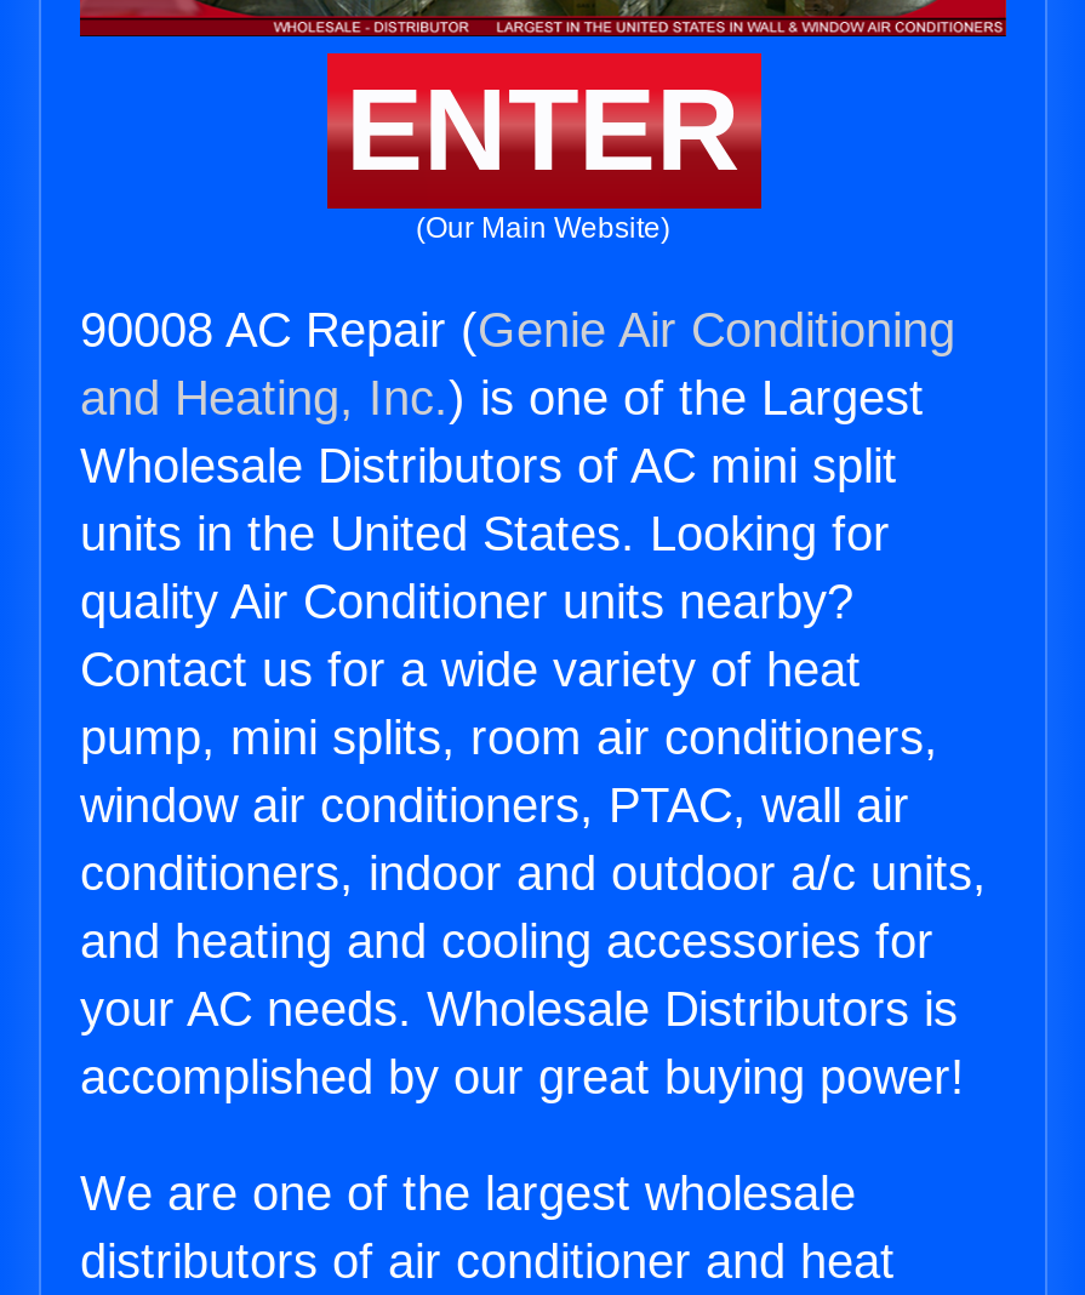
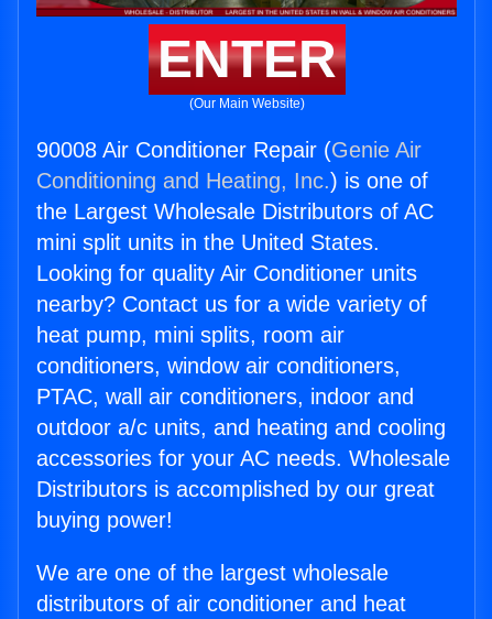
[80,303,987,1104] 90008 AC Repair (Genie Air Conditioning | and Heating, Inc.) is one of the Largest | Wholesale Distributors of AC mini split | units in the United States. Looking for | quality Air Conditioner units nearby? | Contact us for a wide variety of heat | pump, mini splits, room air conditioners, | window air conditioners, PTAC, wall air | conditioners, indoor and outdoor a/c units, | and heating and cooling accessories for | your AC needs. Wholesale Distributors is | accomplished by our great buying power! -> [36,138,450,532] 90008 Air Conditioner Repair (Genie Air | Conditioning and Heating, Inc.) is one of | the Largest Wholesale Distributors of AC | mini split units in the United States. | Looking for quality Air Conditioner units | nearby? Contact us for a wide variety of | heat pump, mini splits, room air | conditioners, window air conditioners, | PTAC, wall air conditioners, indoor and | outdoor a/c units, and heating and cooling | accessories for your AC needs. Wholesale | Distributors is accomplished by our great | buying power!

